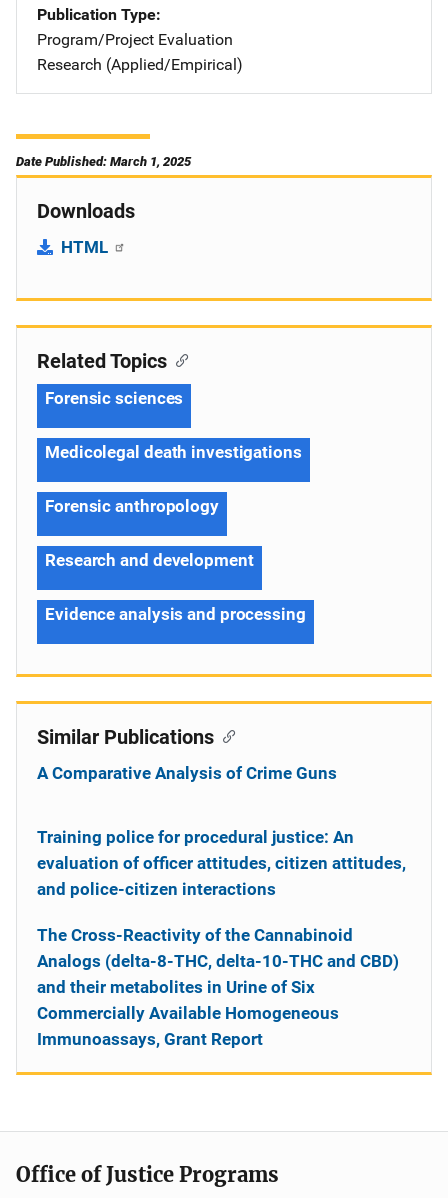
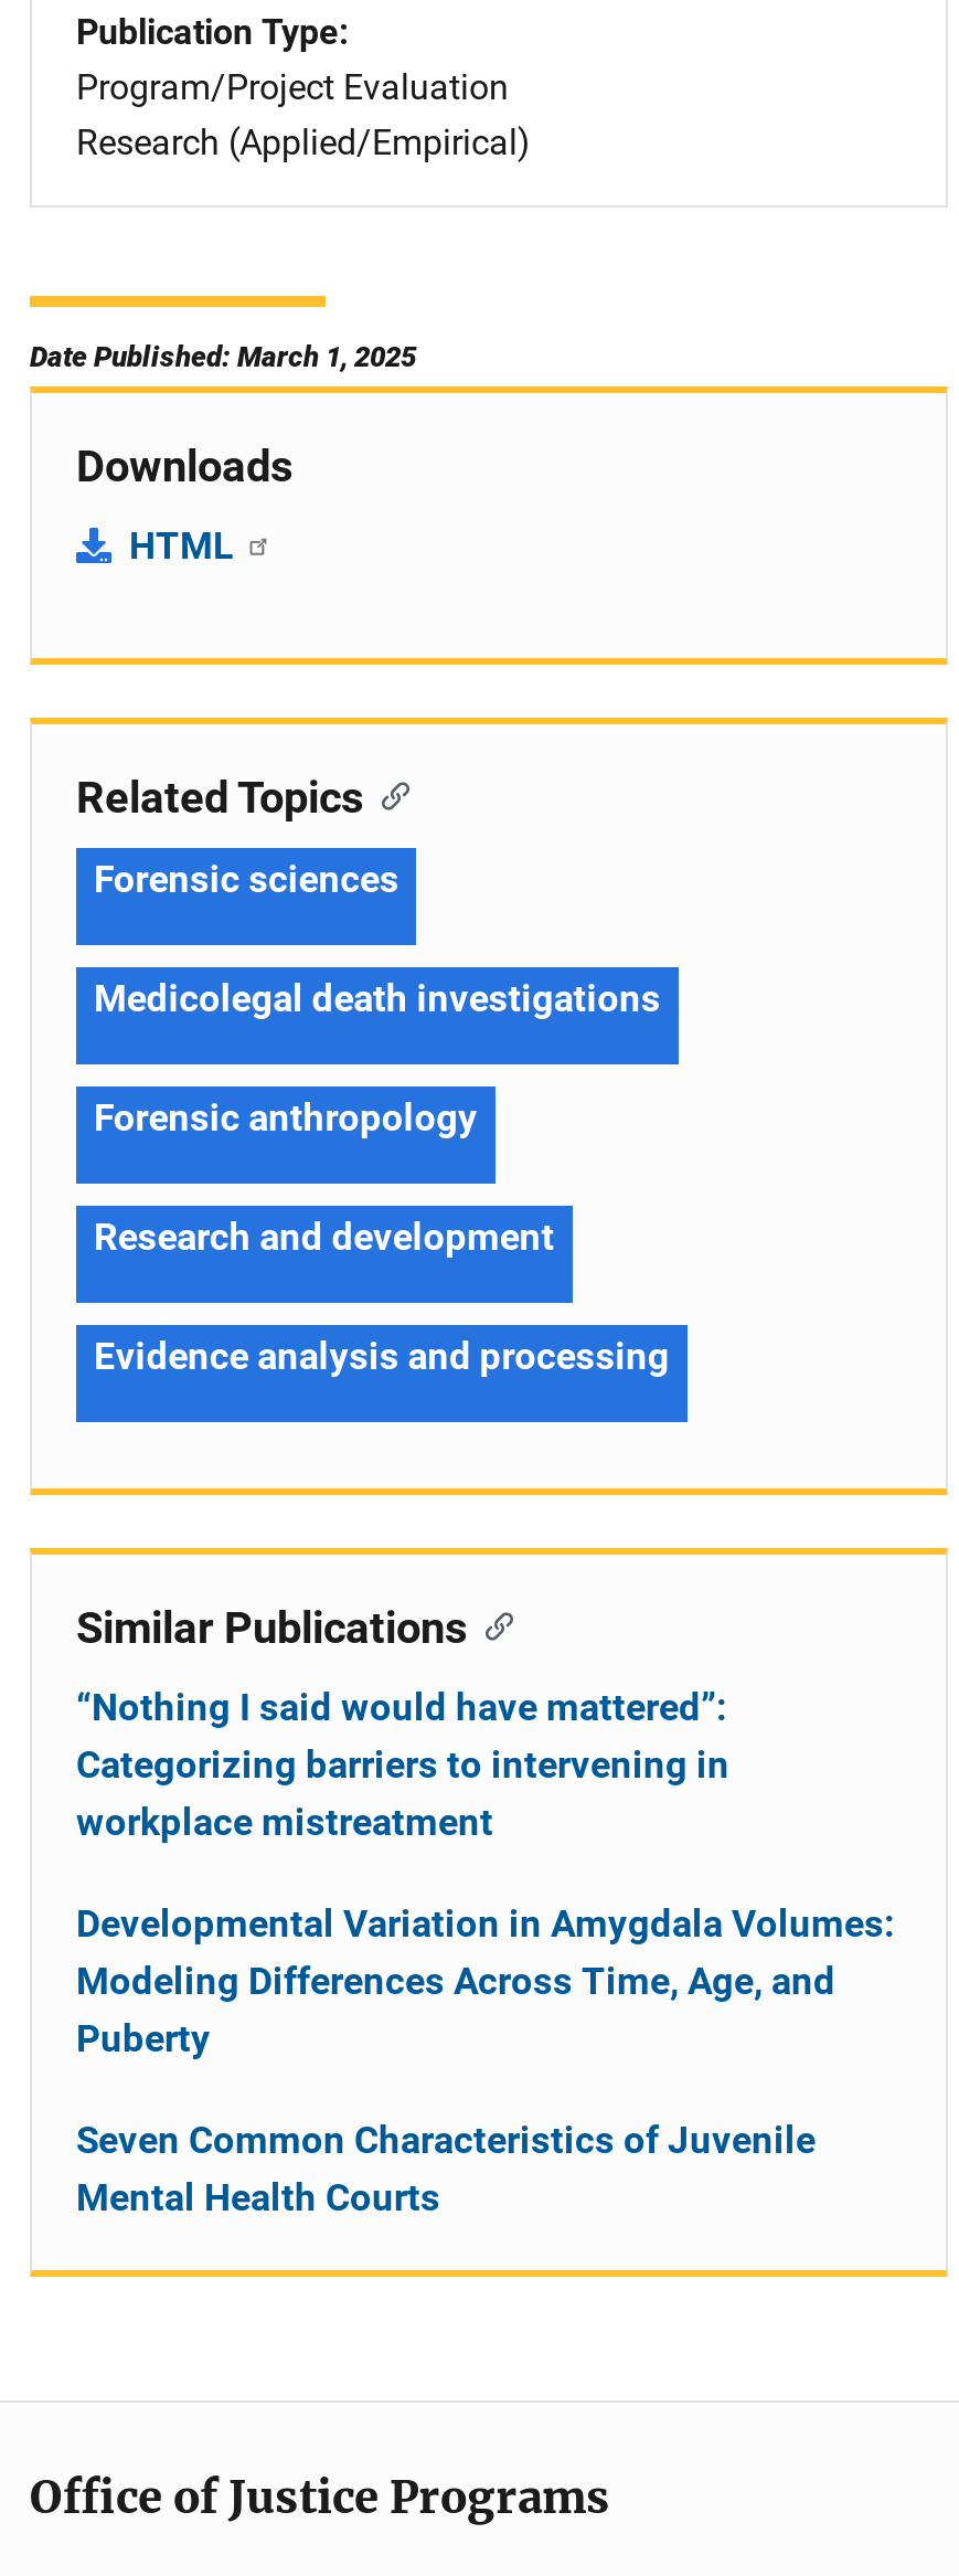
[37,763,337,783] A Comparative Analysis of Crime Guns -> [76,1685,729,1844] “Nothing I said would have mattered”: | Categorizing barriers to intervening in | workplace mistreatment
[37,827,406,899] Training police for procedural justice: An | evaluation of officer attitudes, citizen attitudes, | and police-citizen interactions -> [76,1901,895,2060] Developmental Variation in Amygdala Volumes: | Modeling Differences Across Time, Age, and | Puberty
[37,925,399,1049] The Cross-Reactivity of the Cannabinoid | Analogs (delta-8-THC, delta-10-THC and CBD) | and their metabolites in Urine of Six | Commercially Available Homogeneous | Immunoassays, Grant Report -> [76,2117,816,2219] Seven Common Characteristics of Juvenile | Mental Health Courts

